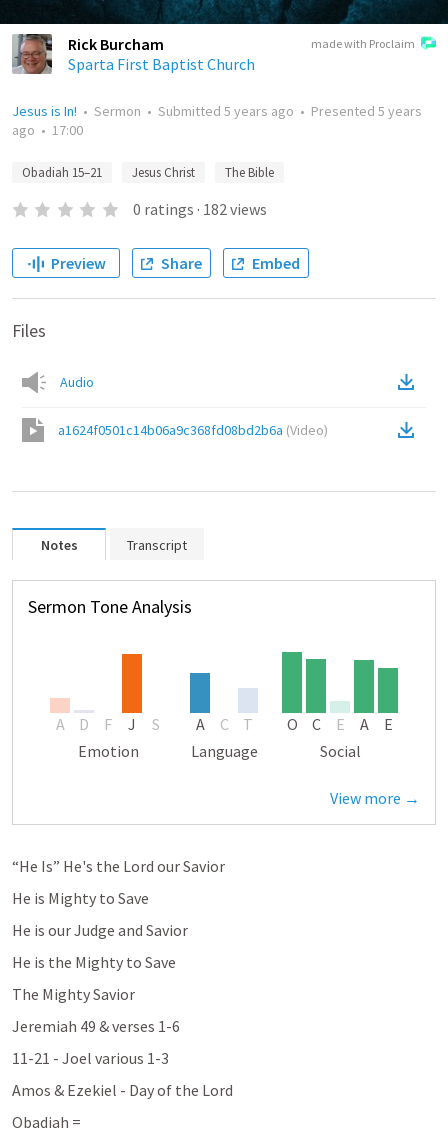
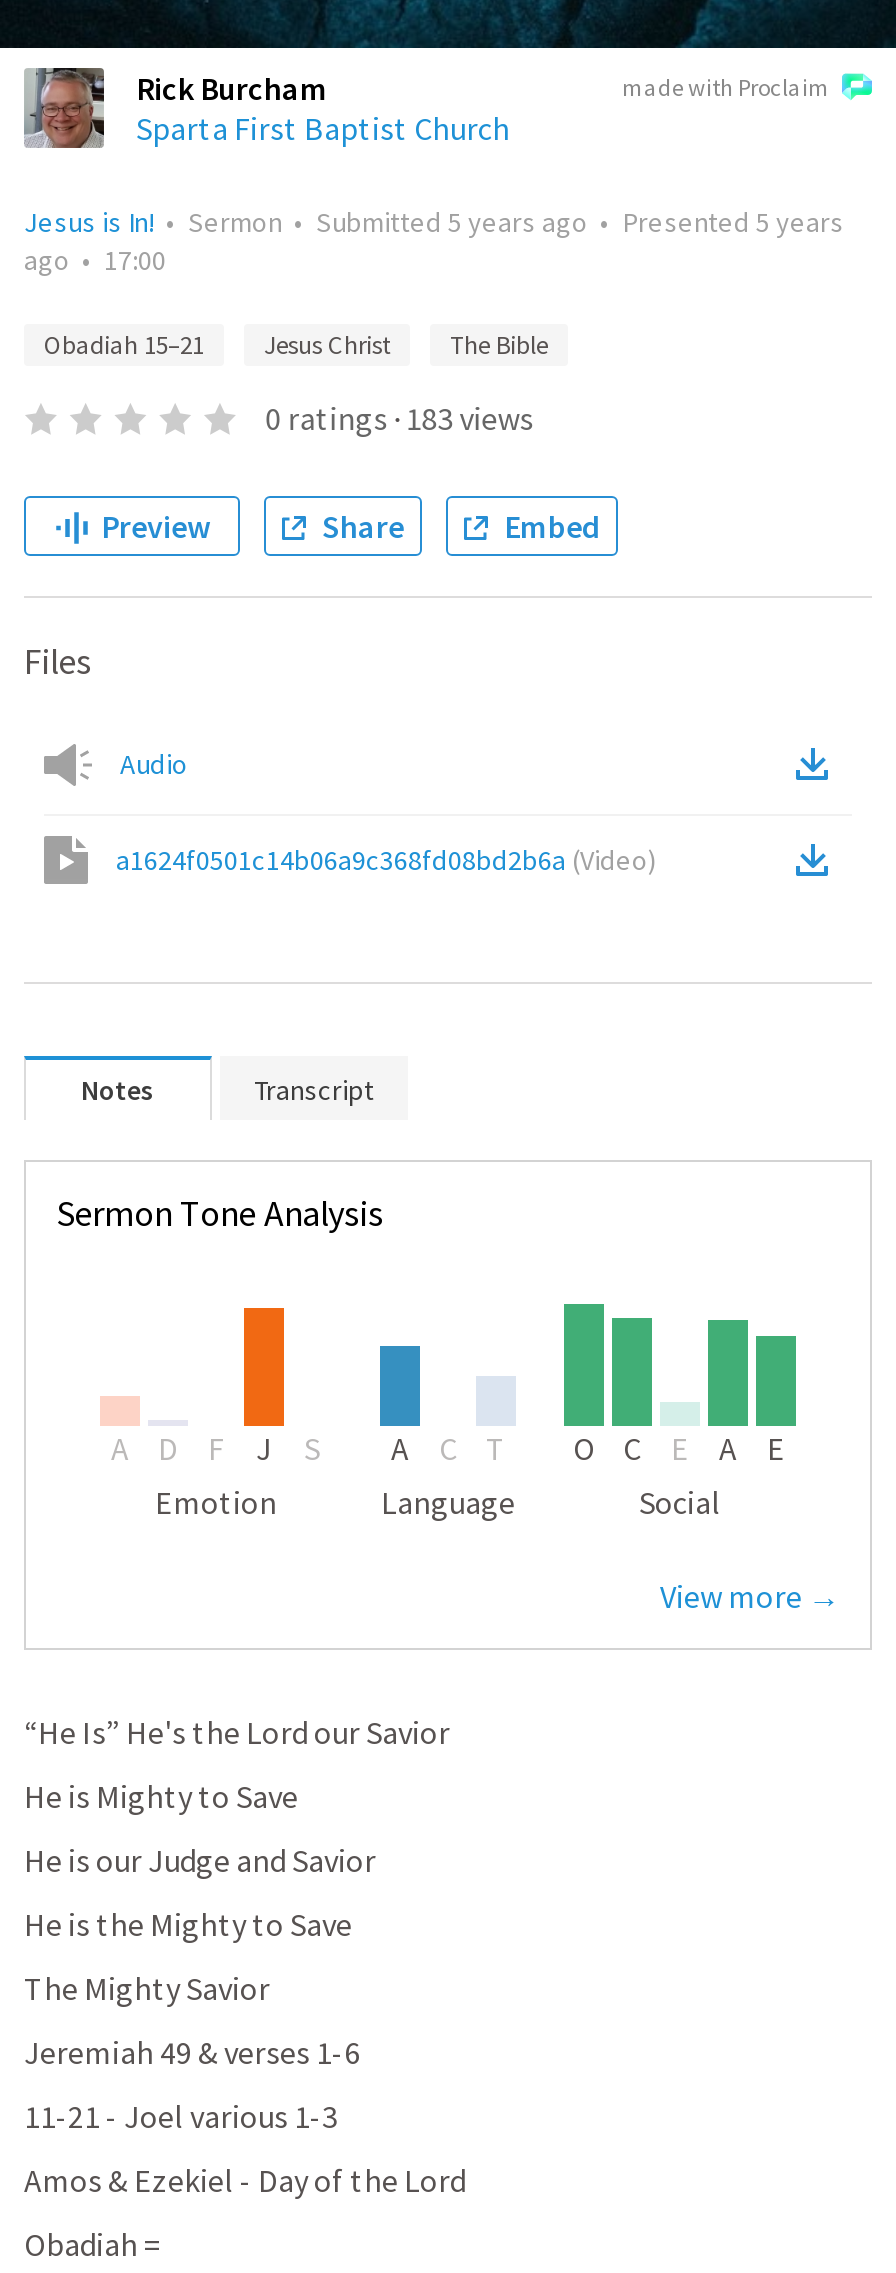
[133,199,267,219] 0 ratings · 182 views -> [265,398,533,438] 0 ratings · 183 views

